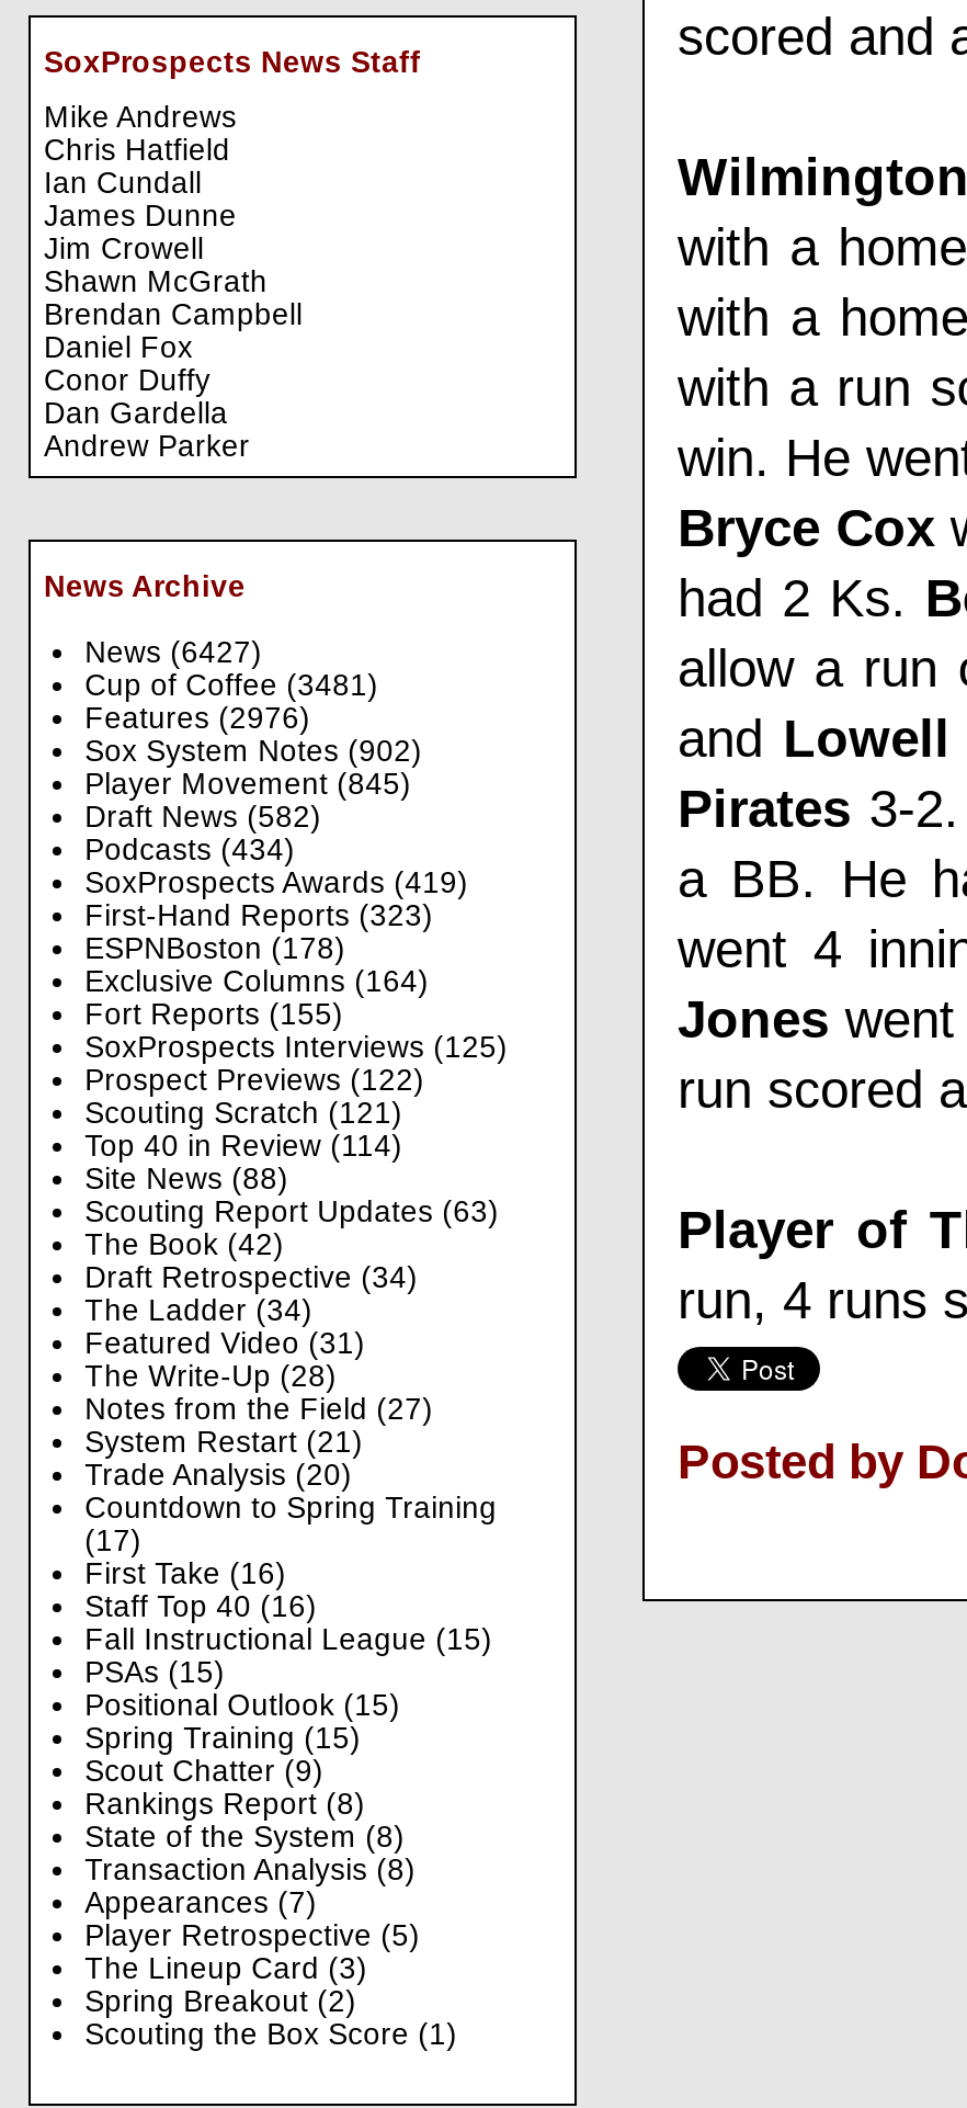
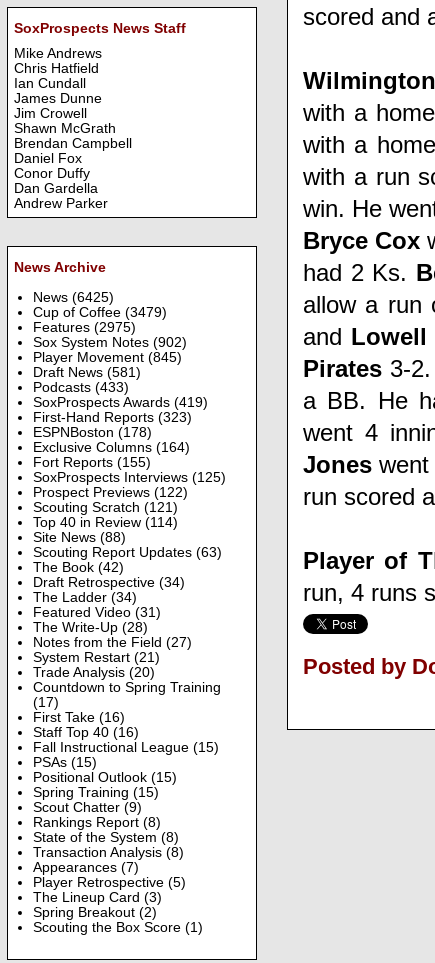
[85,636,262,669] News (6427) -> [33,290,114,305] News (6425)
[85,669,378,701] Cup of Coffee (3481) -> [33,305,167,320] Cup of Coffee (3479)
[85,701,310,734] Features (2976) -> [33,320,136,335] Features (2975)
[85,800,321,833] Draft News (582) -> [33,365,141,380] Draft News (581)
[85,833,295,866] Podcasts (434) -> [33,380,129,395] Podcasts (433)

